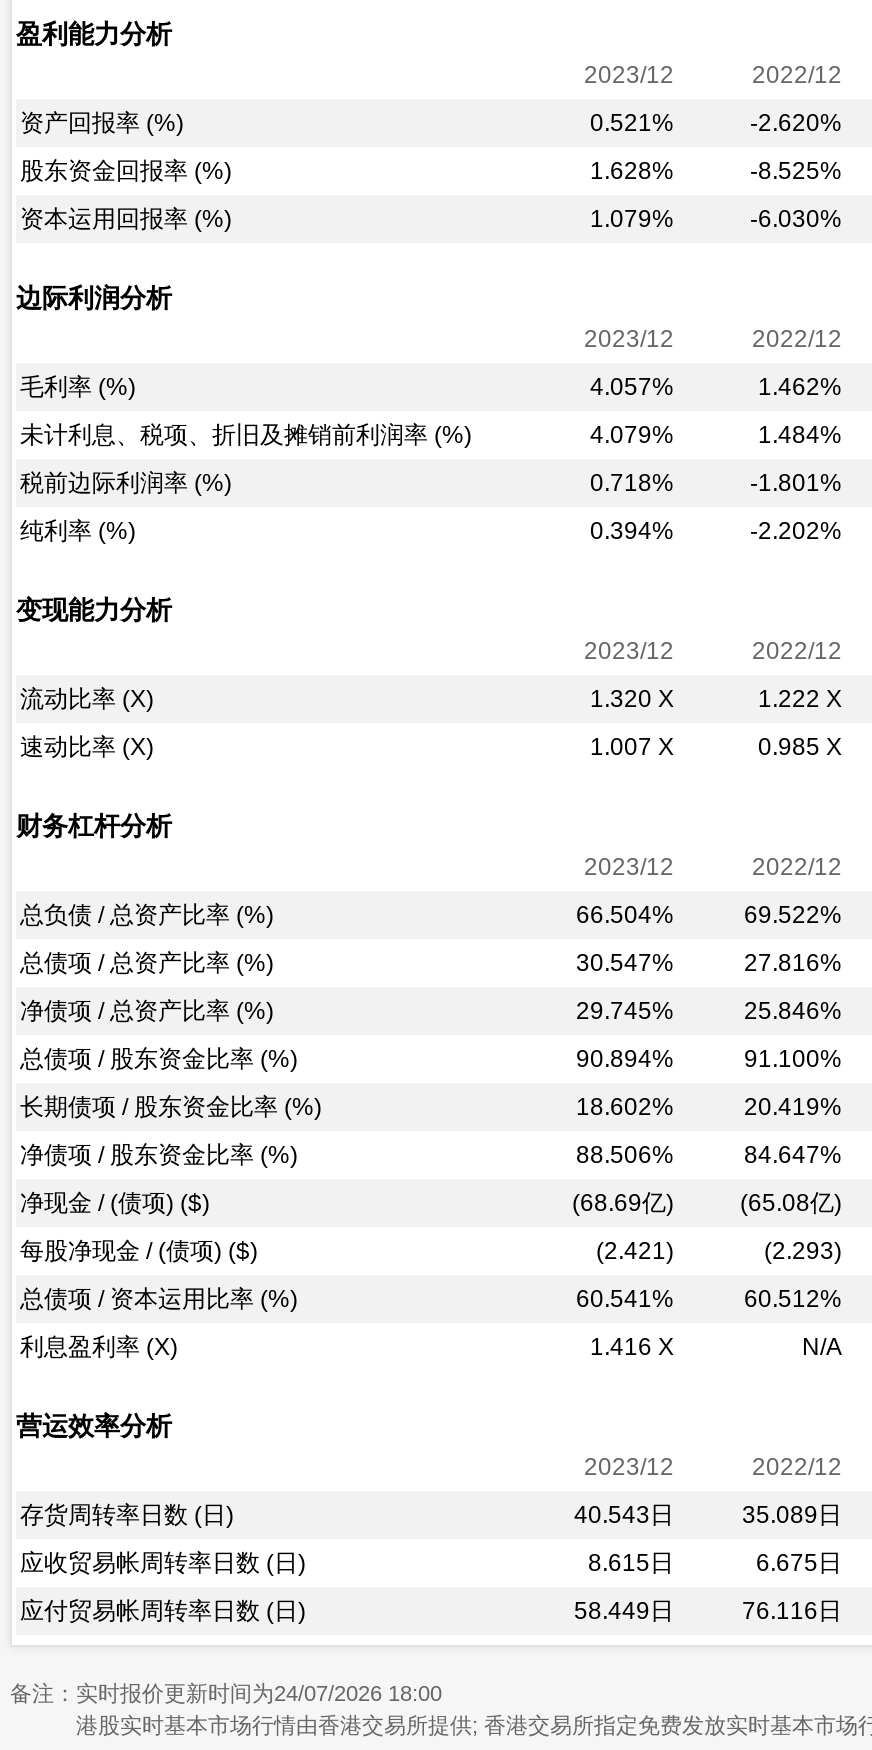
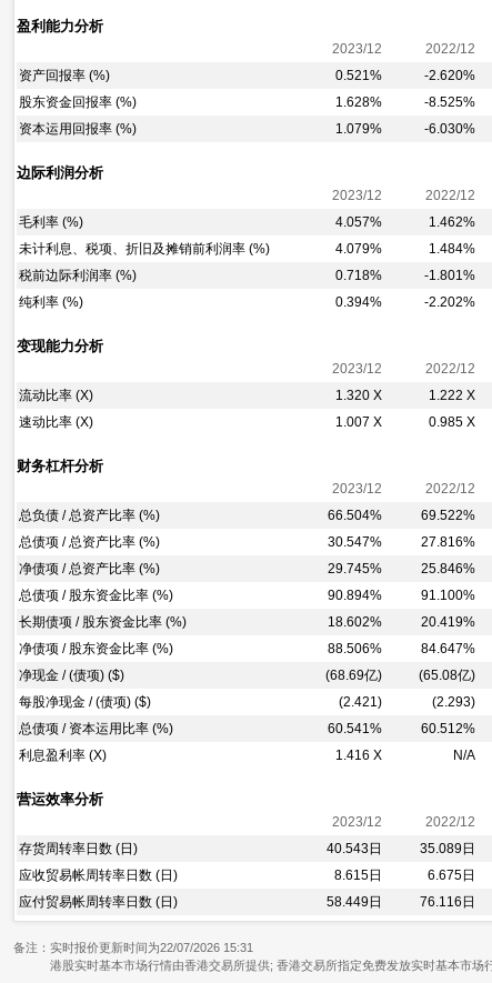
[10,1681,442,1705] 备注：实时报价更新时间为24/07/2026 18:00 -> [13,941,253,954] 备注：实时报价更新时间为22/07/2026 15:31

